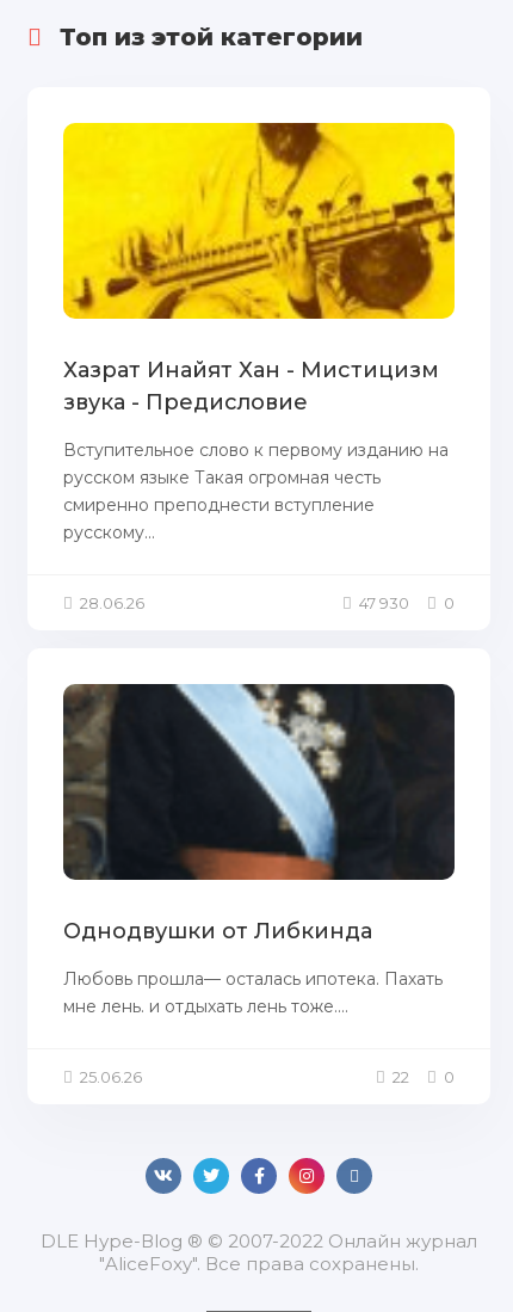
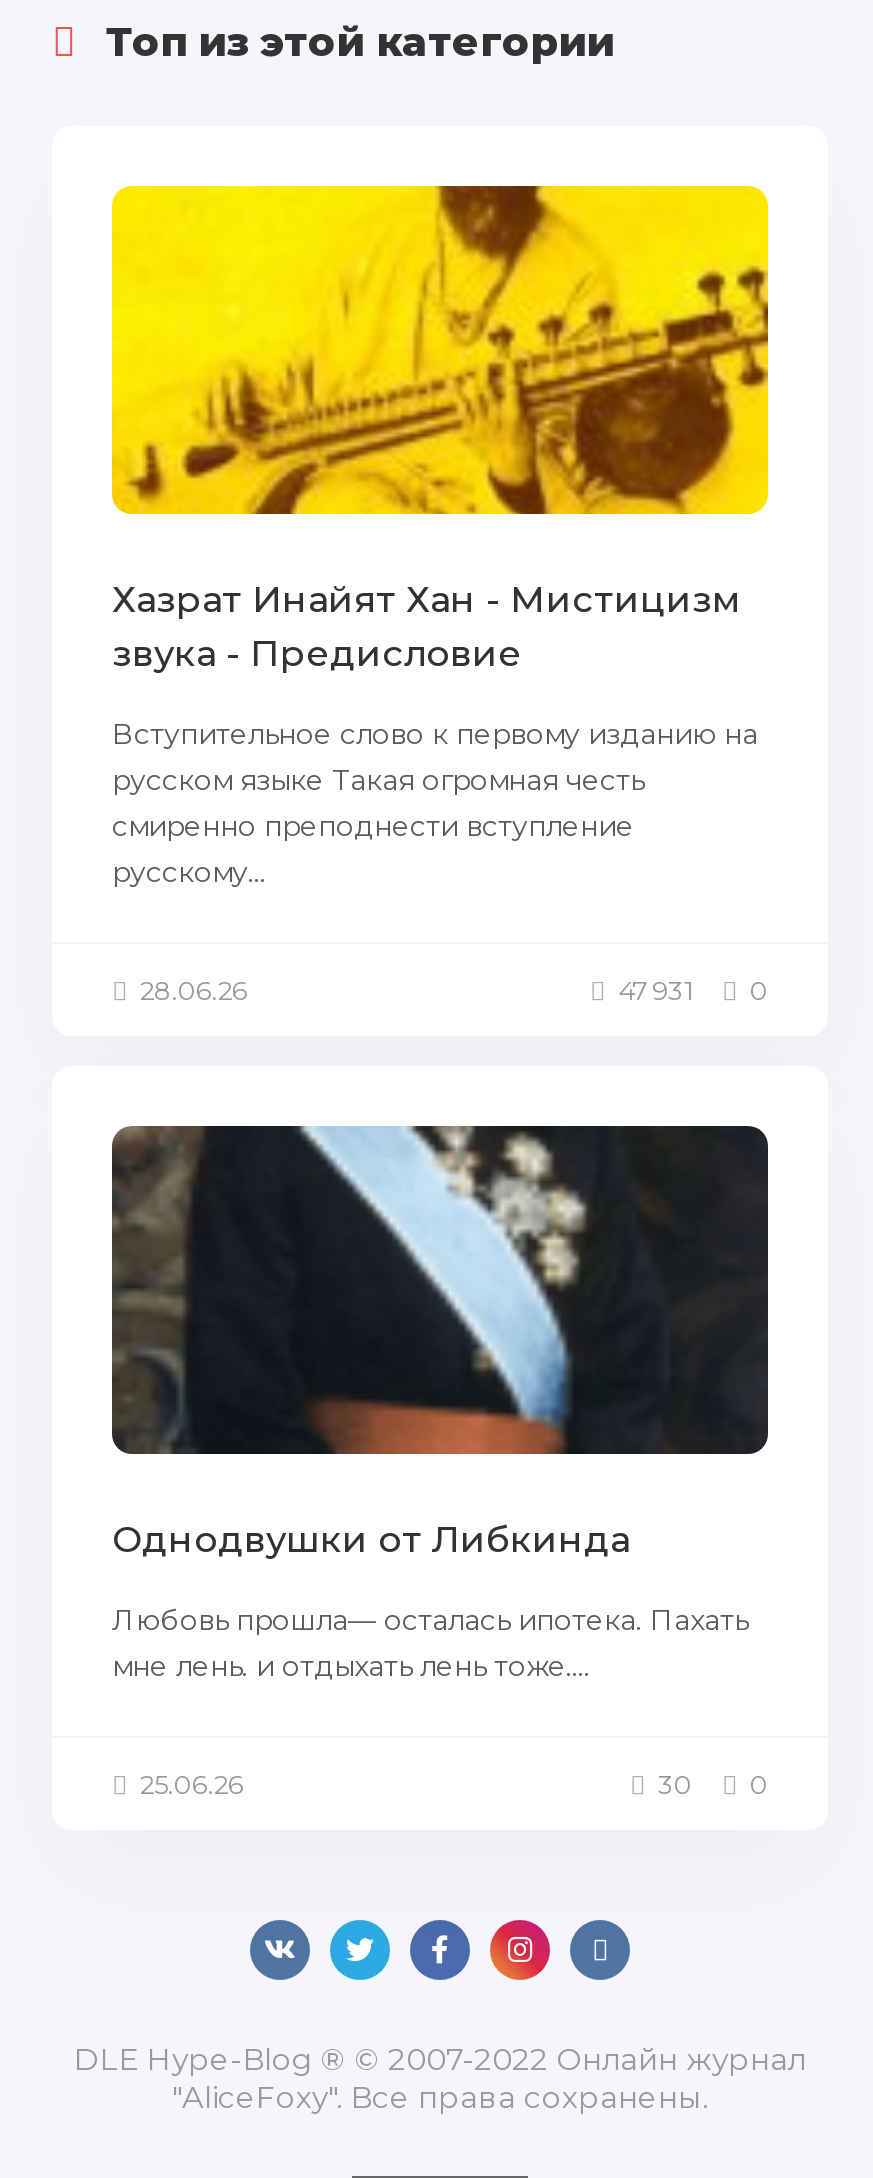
[359,594,409,613] 47 930 -> [618,974,692,1006] 47 931
[393,1068,409,1087] 22 -> [658,1768,692,1800] 30

